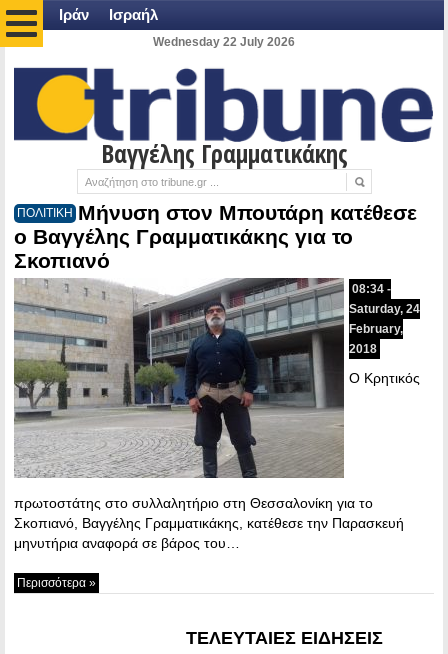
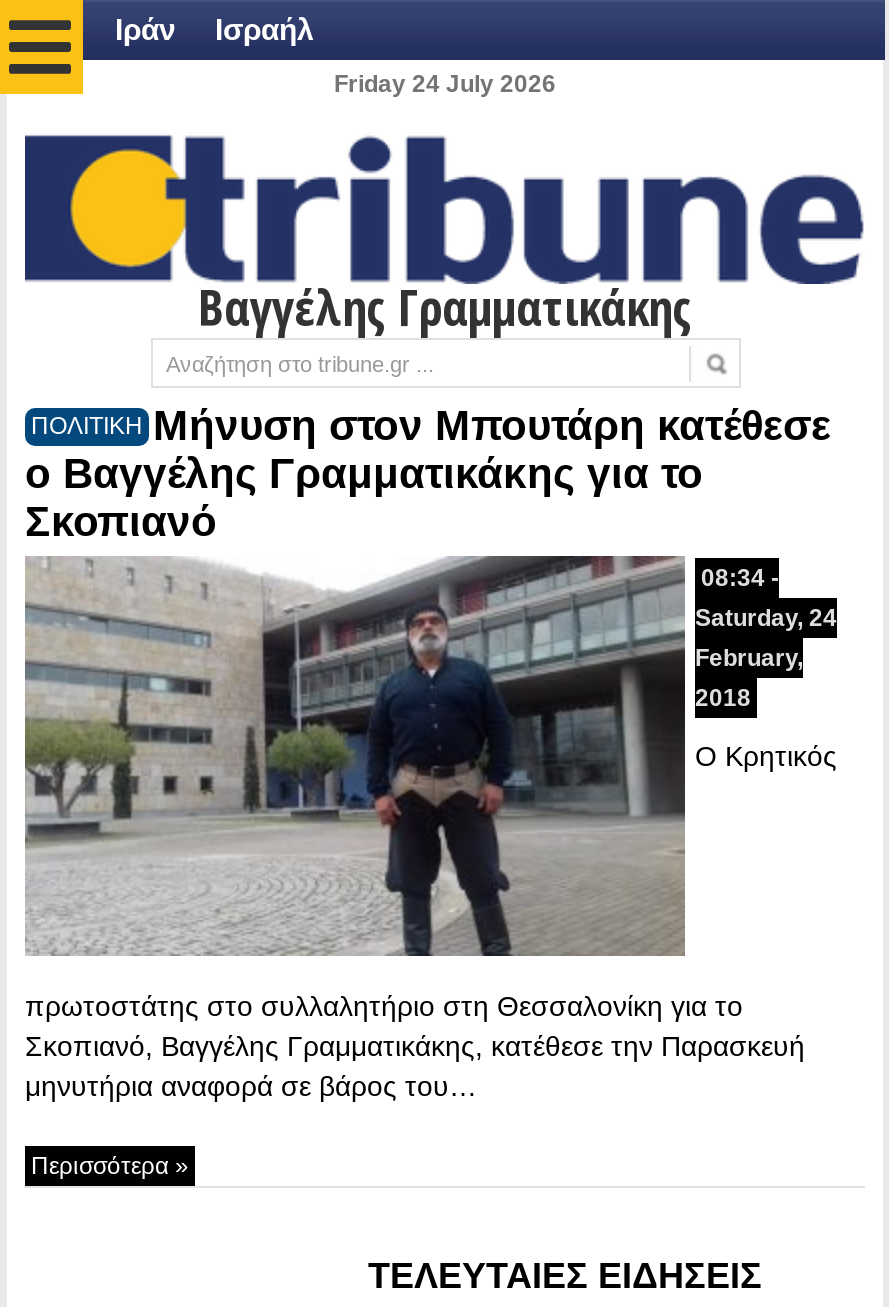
[153,35,295,49] Wednesday 22 July 2026 -> [334,70,556,98] Friday 24 July 2026

